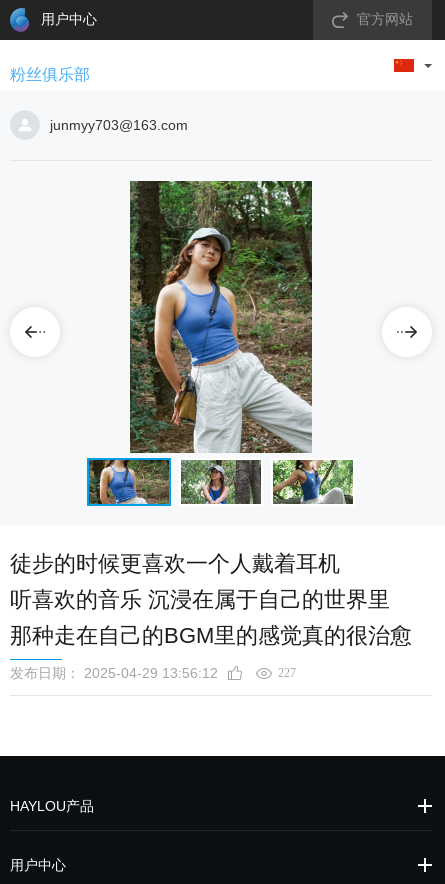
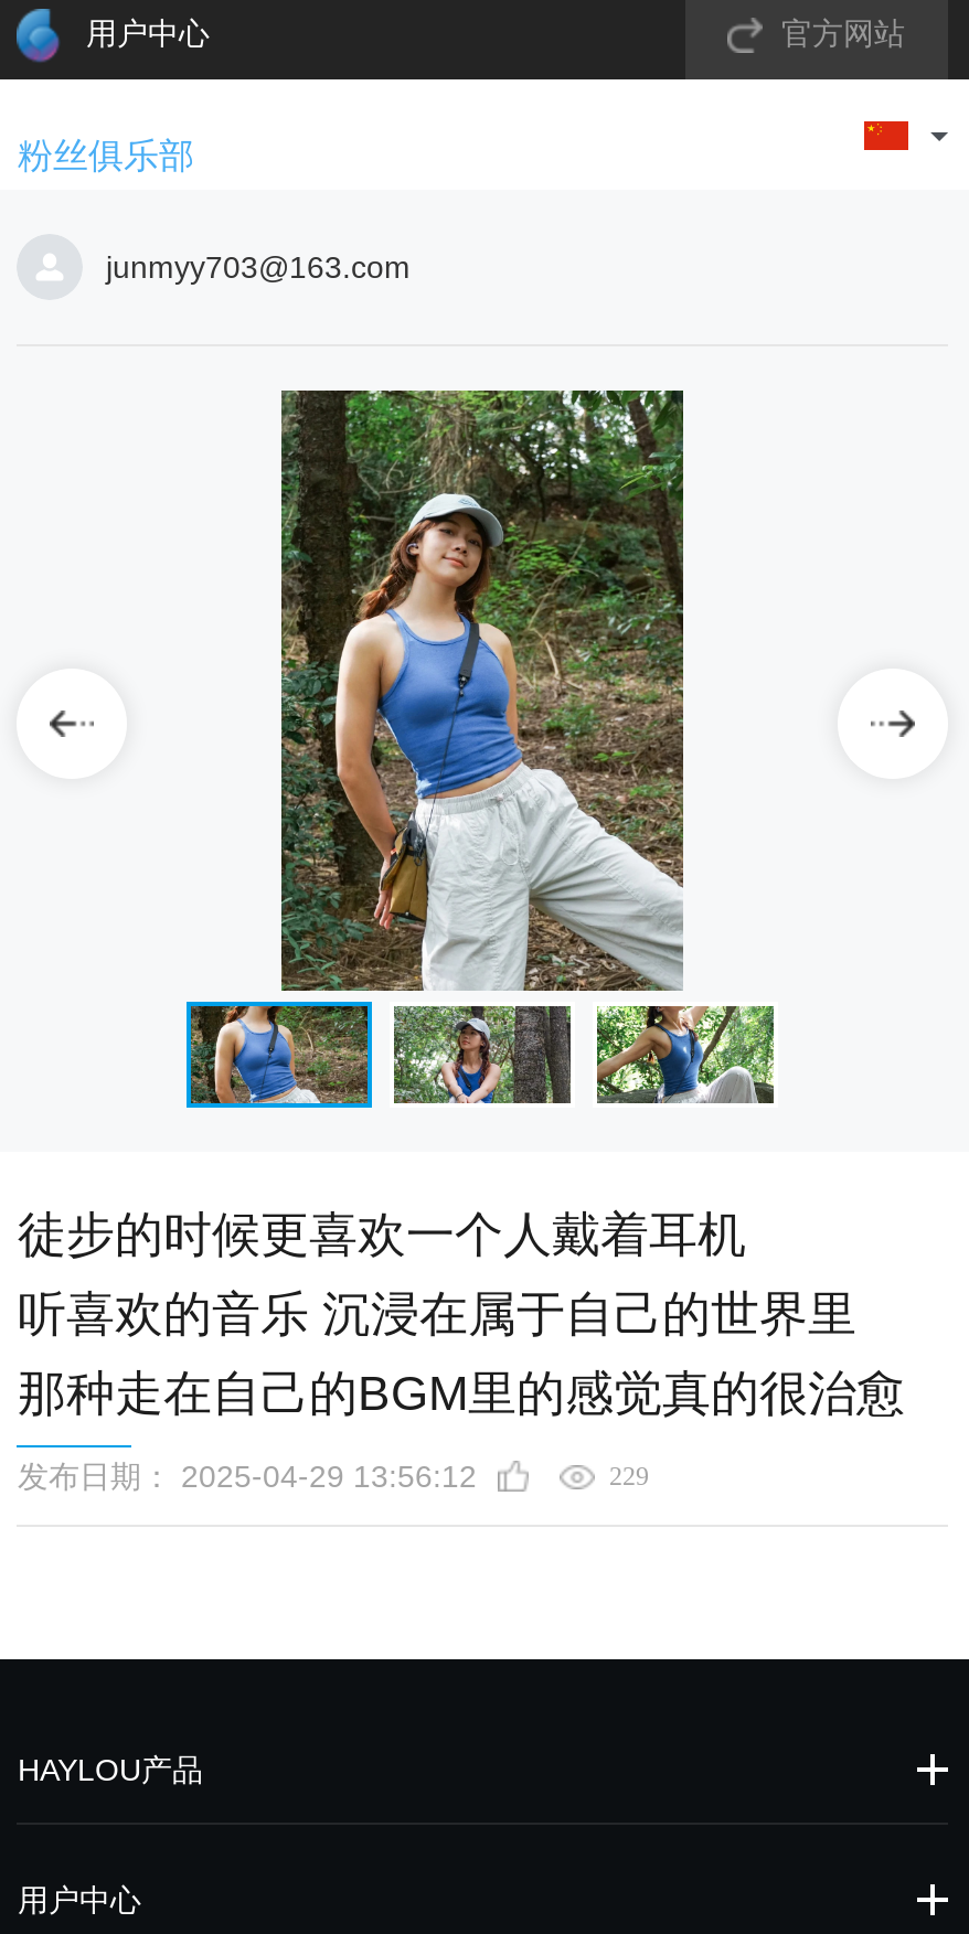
[278,666,296,680] 227 -> [609,1461,649,1492] 229

